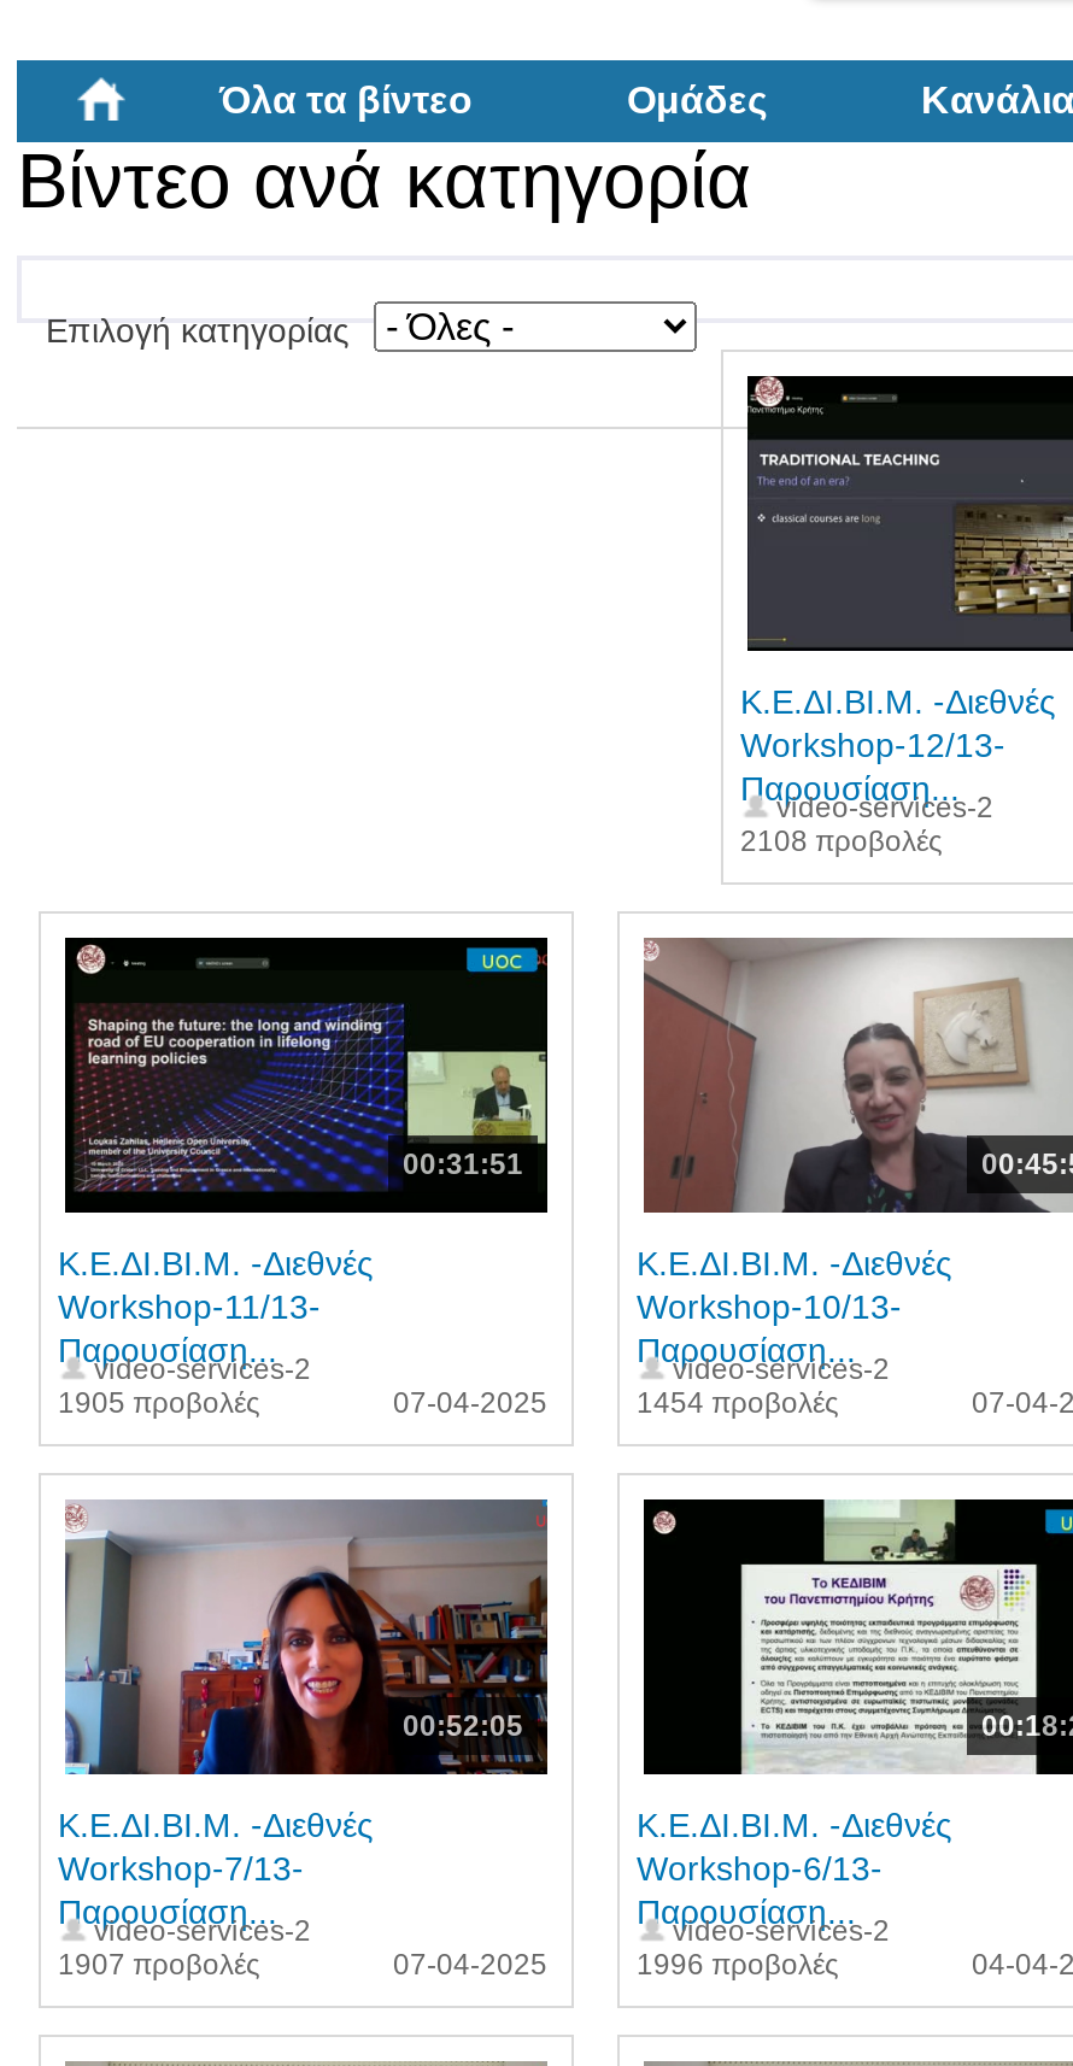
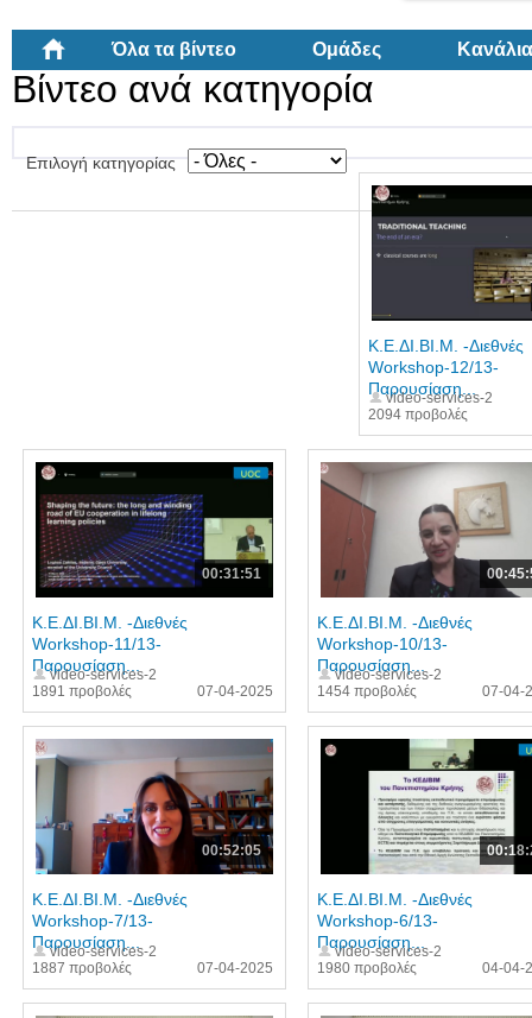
[740,824,943,858] 2108 προβολές -> [368,406,468,423] 2094 προβολές
[58,1386,260,1420] 1905 προβολές -> [32,683,132,700] 1891 προβολές
[58,1948,260,1982] 1907 προβολές -> [32,960,132,976] 1887 προβολές
[637,1948,839,1982] 1996 προβολές -> [317,960,417,976] 1980 προβολές

